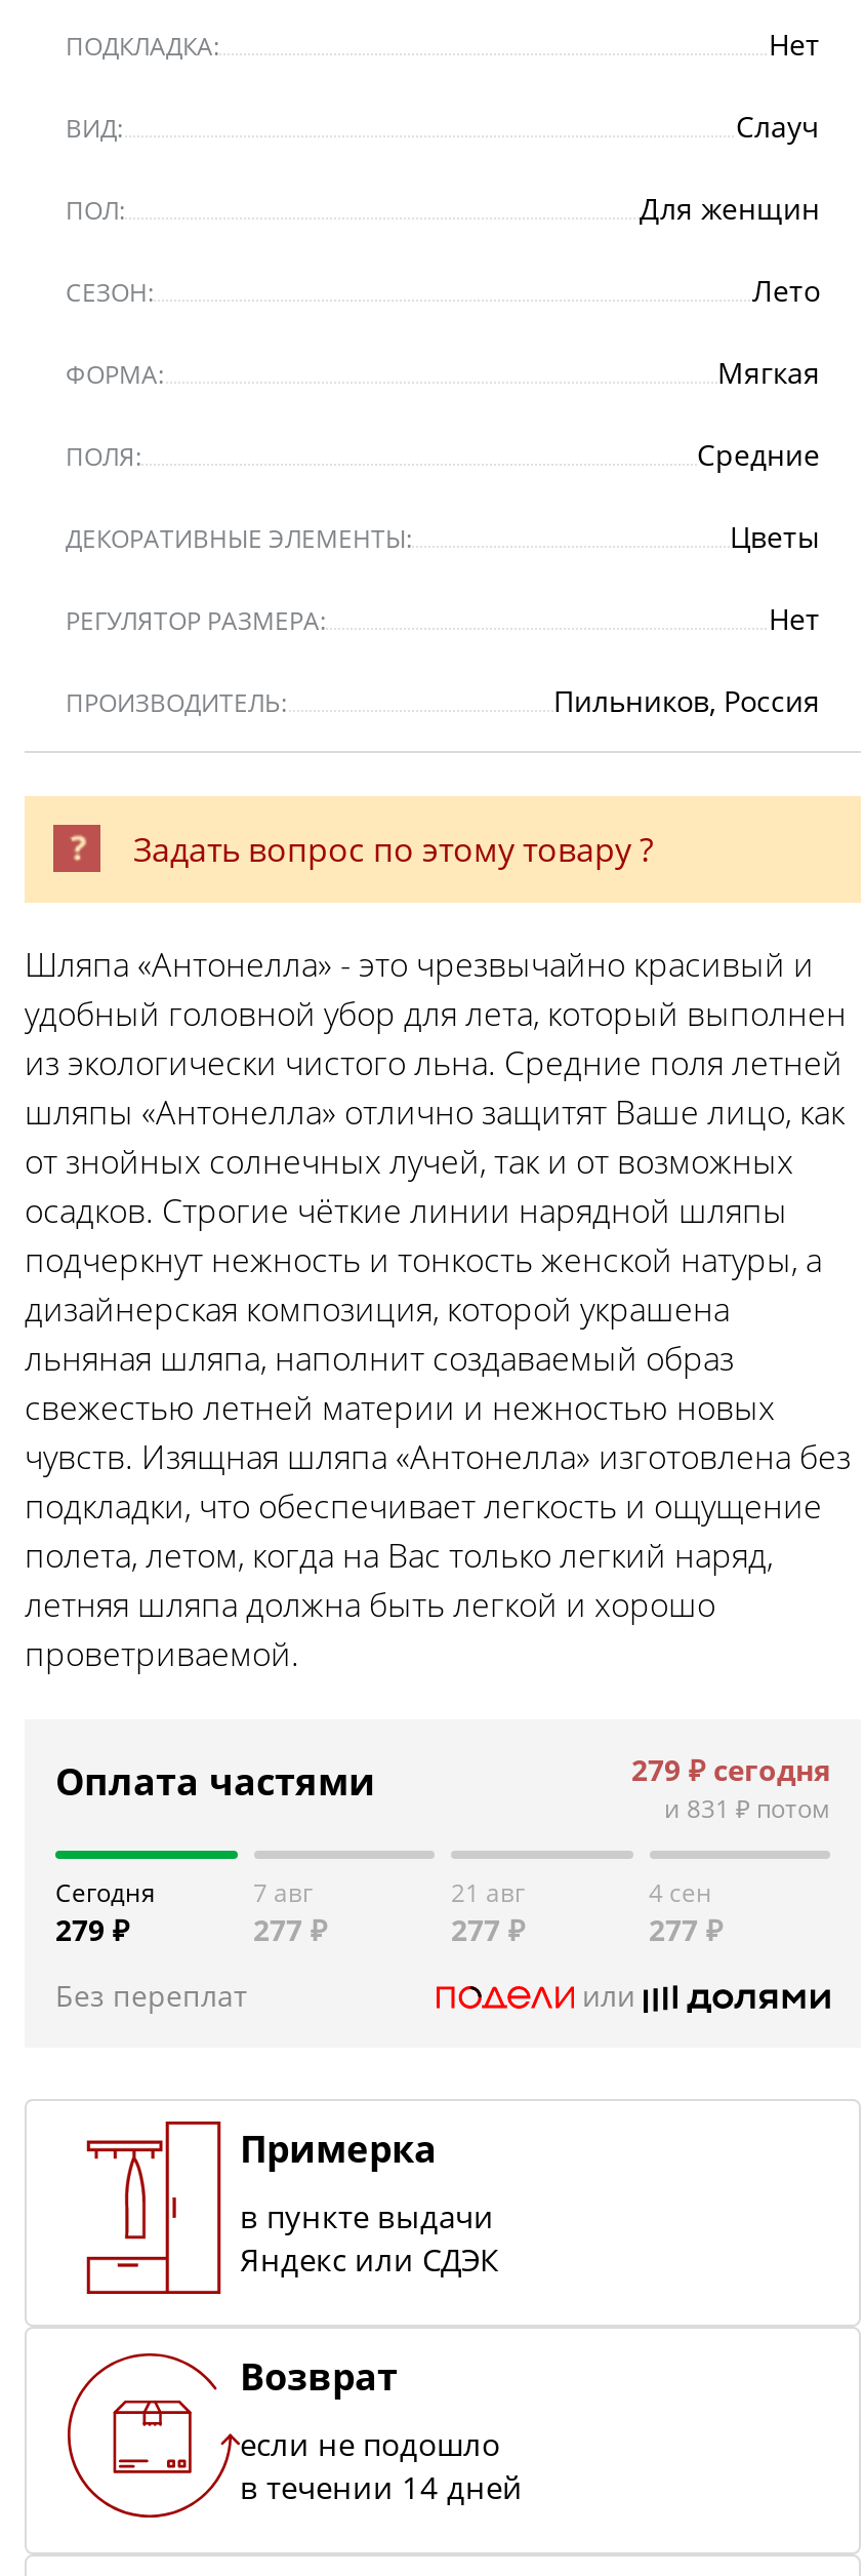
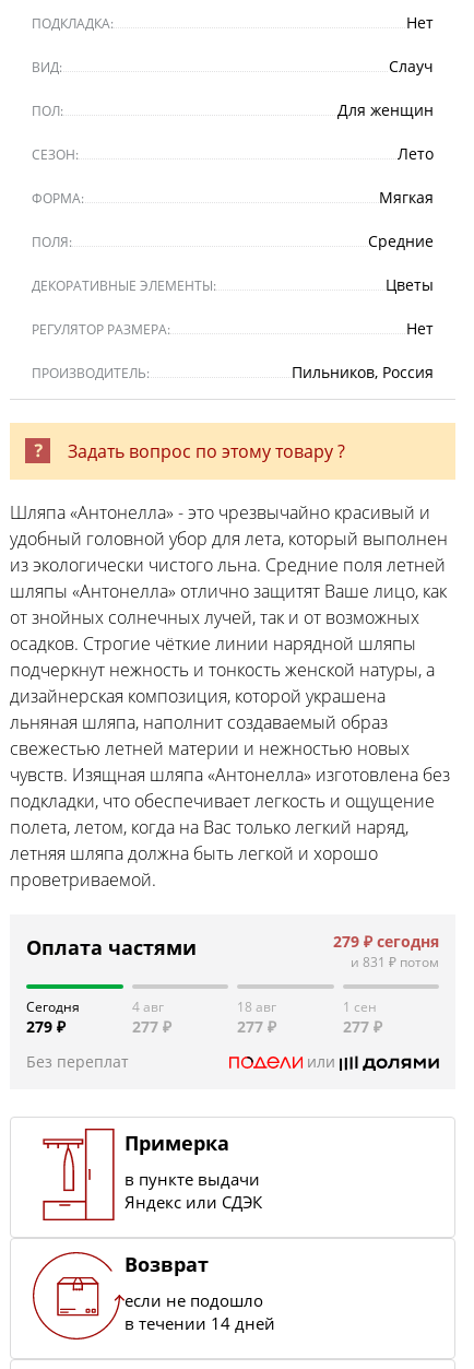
[253,1874,313,1909] 7 авг -> [132,997,163,1016] 4 авг
[451,1874,525,1909] 21 авг -> [237,997,276,1016] 18 авг
[649,1874,712,1909] 4 сен -> [342,997,376,1016] 1 сен

